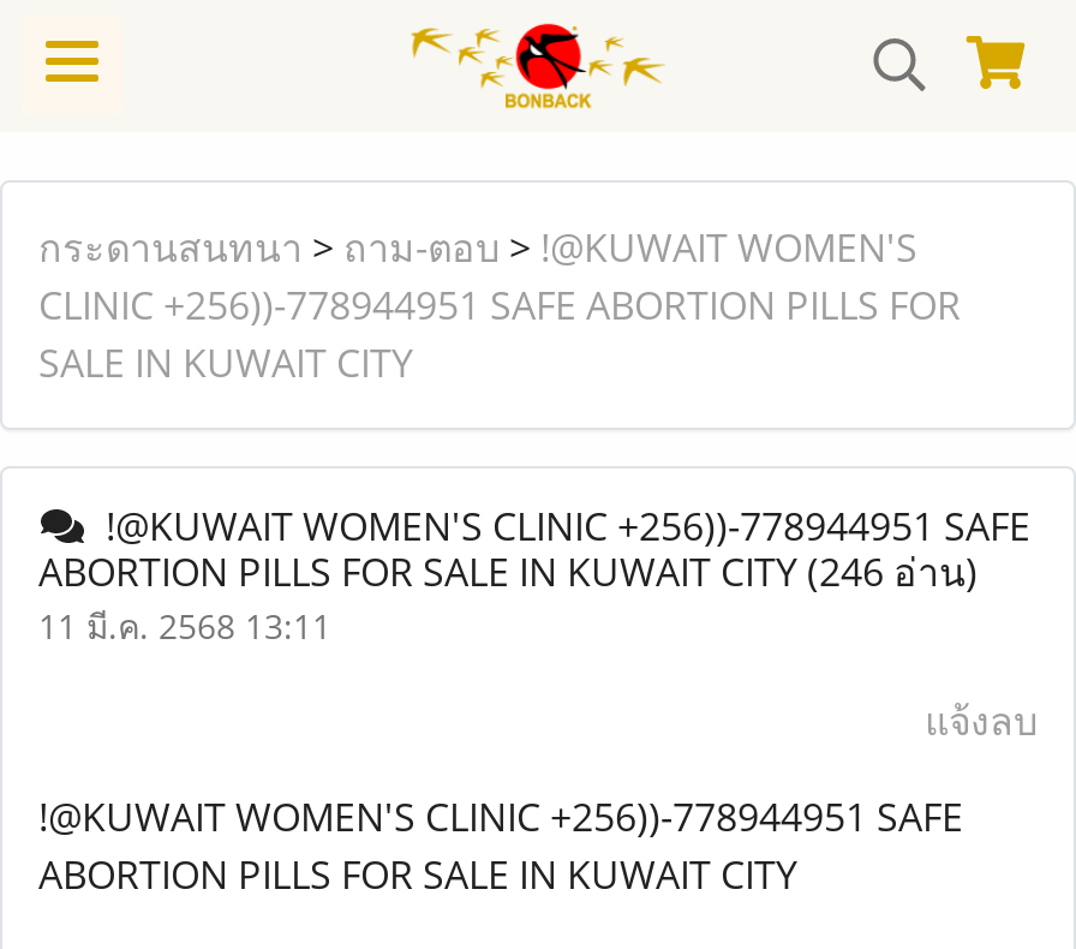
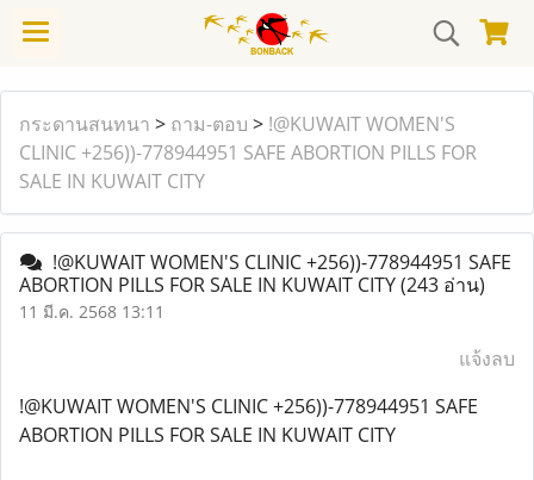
[38,545,978,598] ABORTION PILLS FOR SALE IN KUWAIT CITY (246 อ่าน) -> [19,272,485,298] ABORTION PILLS FOR SALE IN KUWAIT CITY (243 อ่าน)

